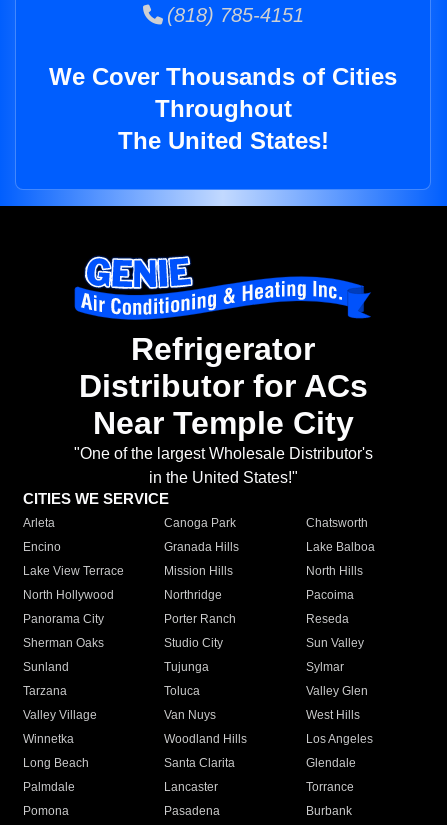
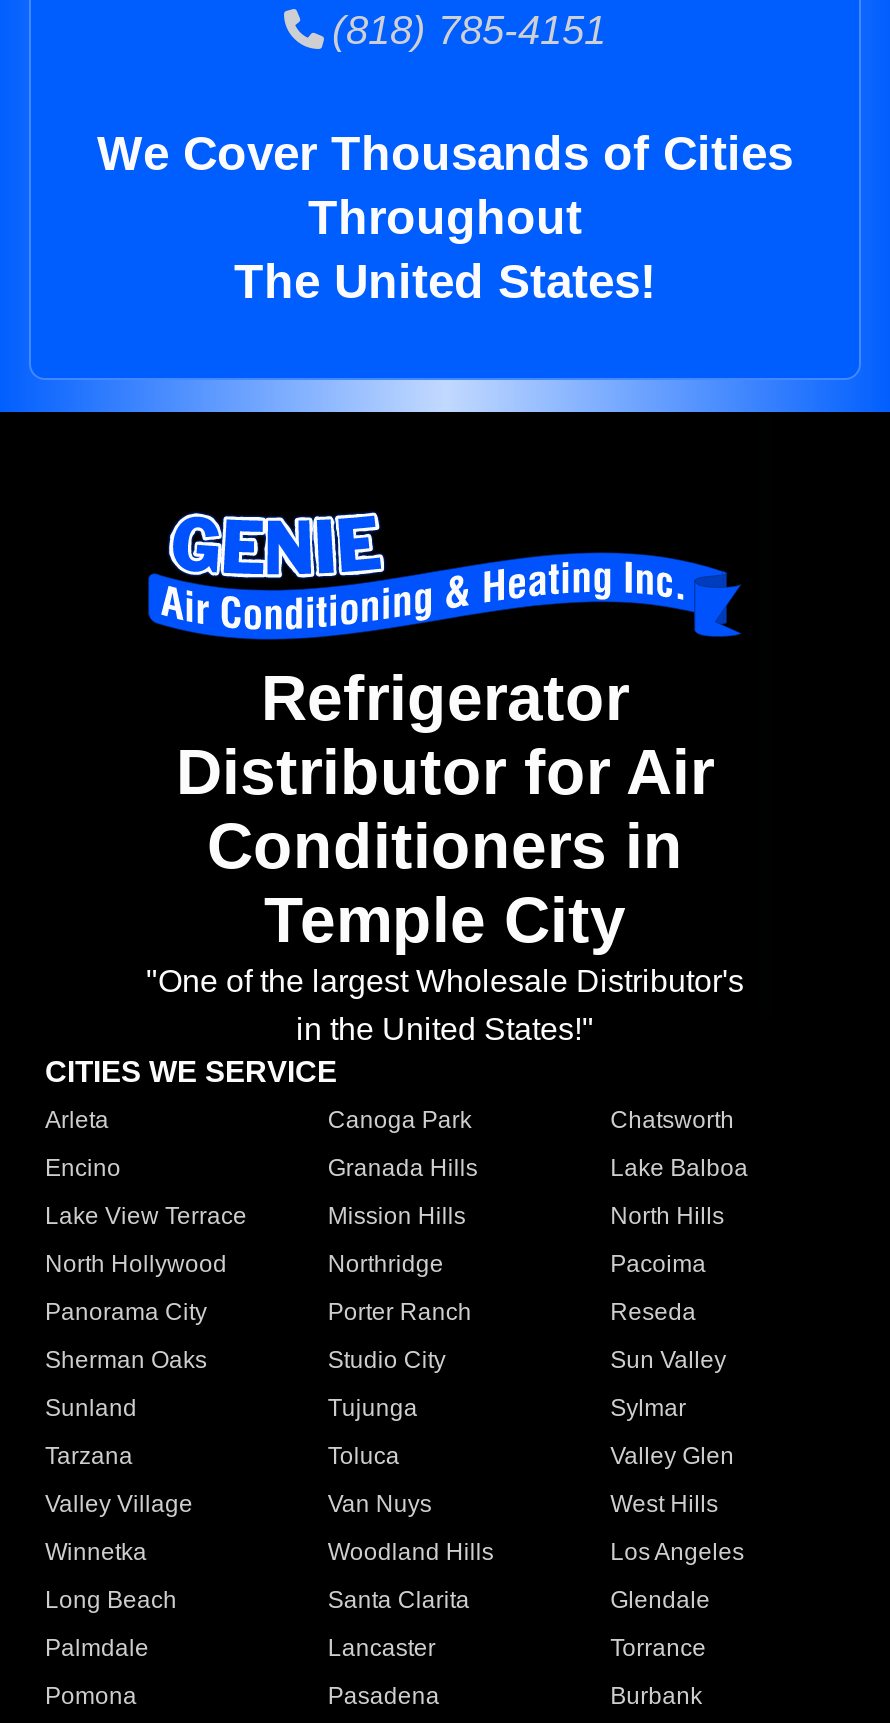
[78,368,367,441] Distributor for ACs | Near Temple City -> [176,737,714,957] Distributor for Air | Conditioners in | Temple City

